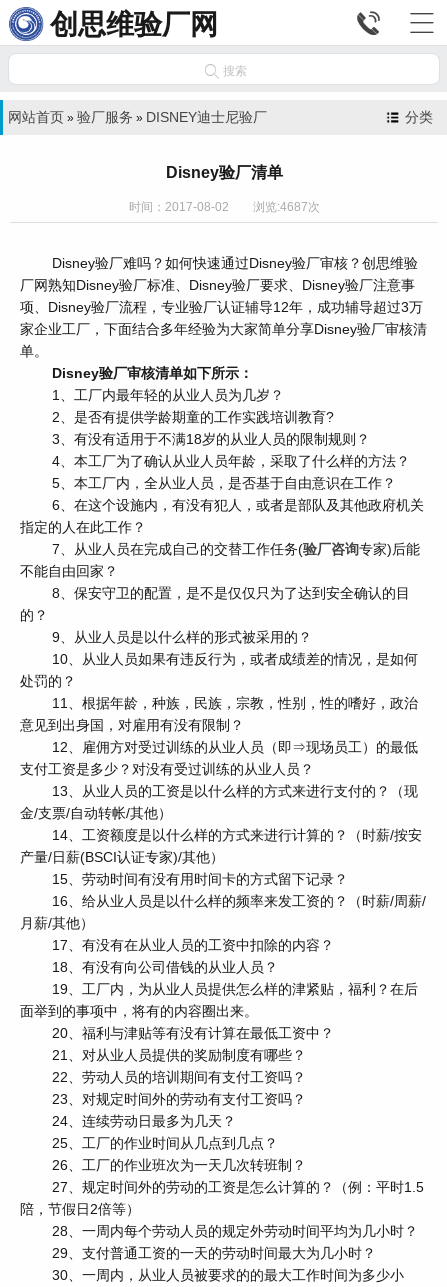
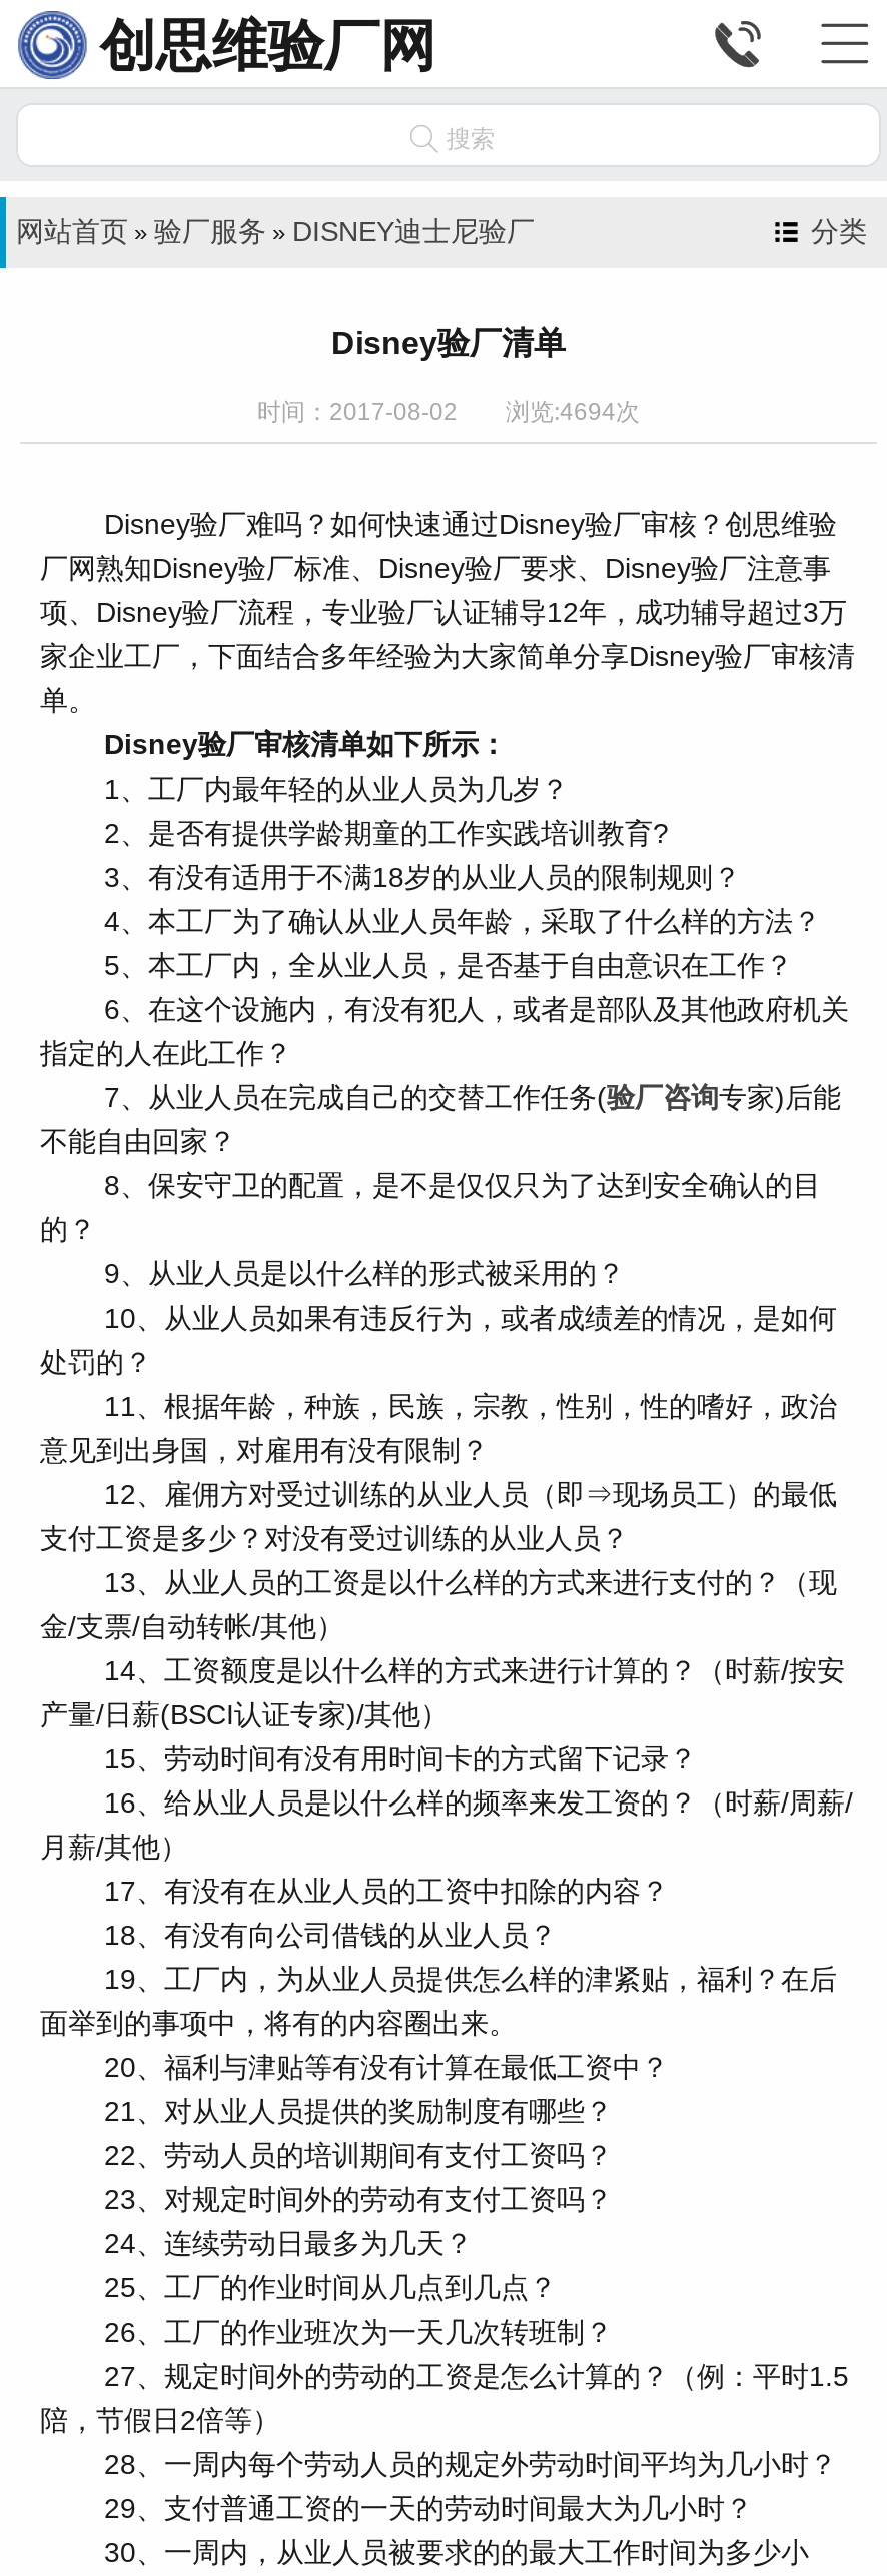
[128,200,319,214] 时间：2017-08-02 浏览:4687次 -> [257,398,640,426] 时间：2017-08-02 浏览:4694次

